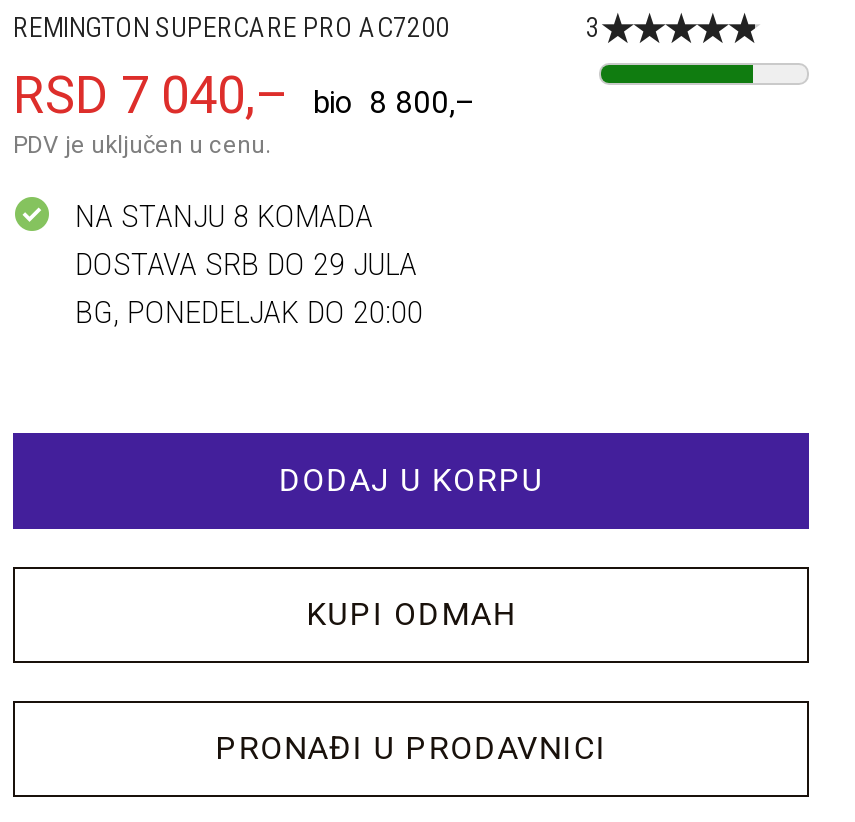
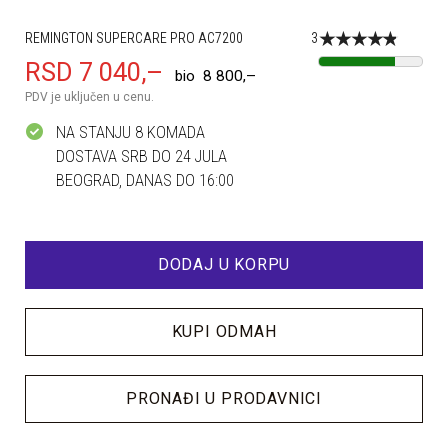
[75,245,417,283] DOSTAVA SRB DO 29 JULA -> [56,147,227,166] DOSTAVA SRB DO 24 JULA
[75,293,423,331] BG, PONEDELJAK DO 20:00 -> [56,171,234,190] BEOGRAD, DANAS DO 16:00

